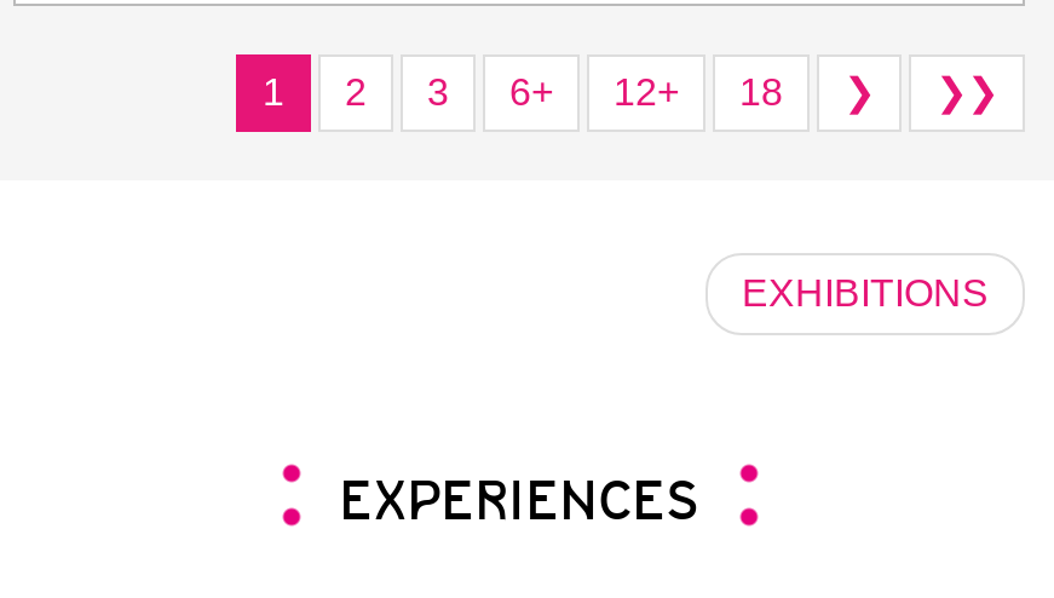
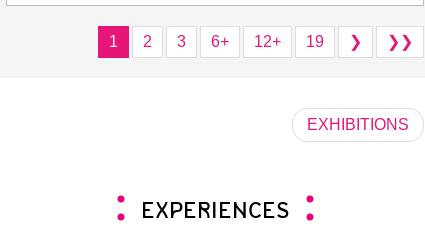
[739,72,783,113] 18 -> [306,33,324,50] 19

